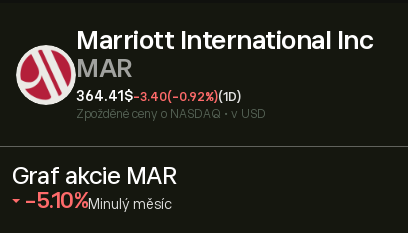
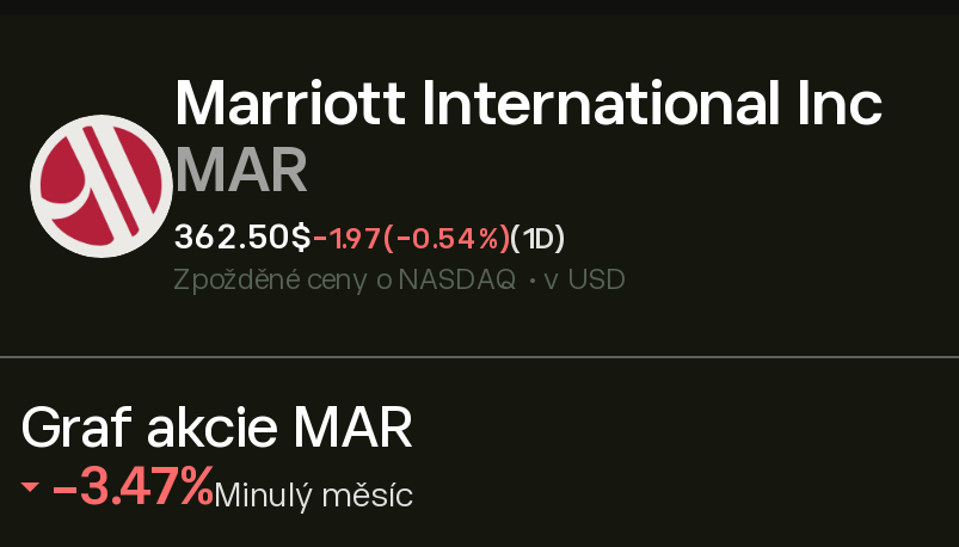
[76,88,241,104] 364.41$-3.40(-0.92%)(1D) -> [173,217,565,256] 362.50$-1.97(-0.54%)(1D)
[24,188,172,213] -5.10 Minulý měsíc -> [49,456,414,516] -3.47 Minulý měsíc

